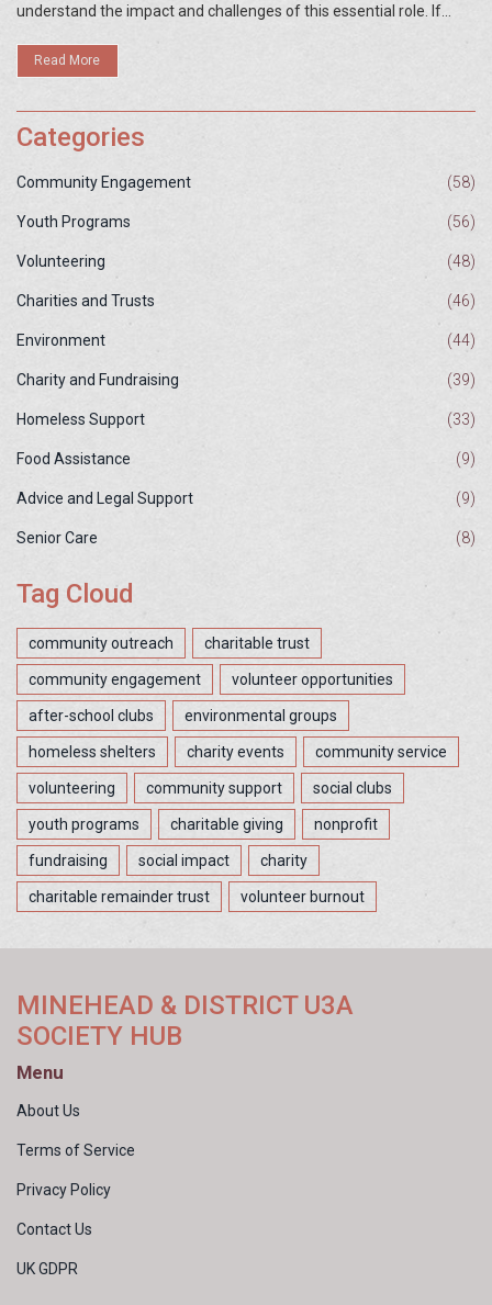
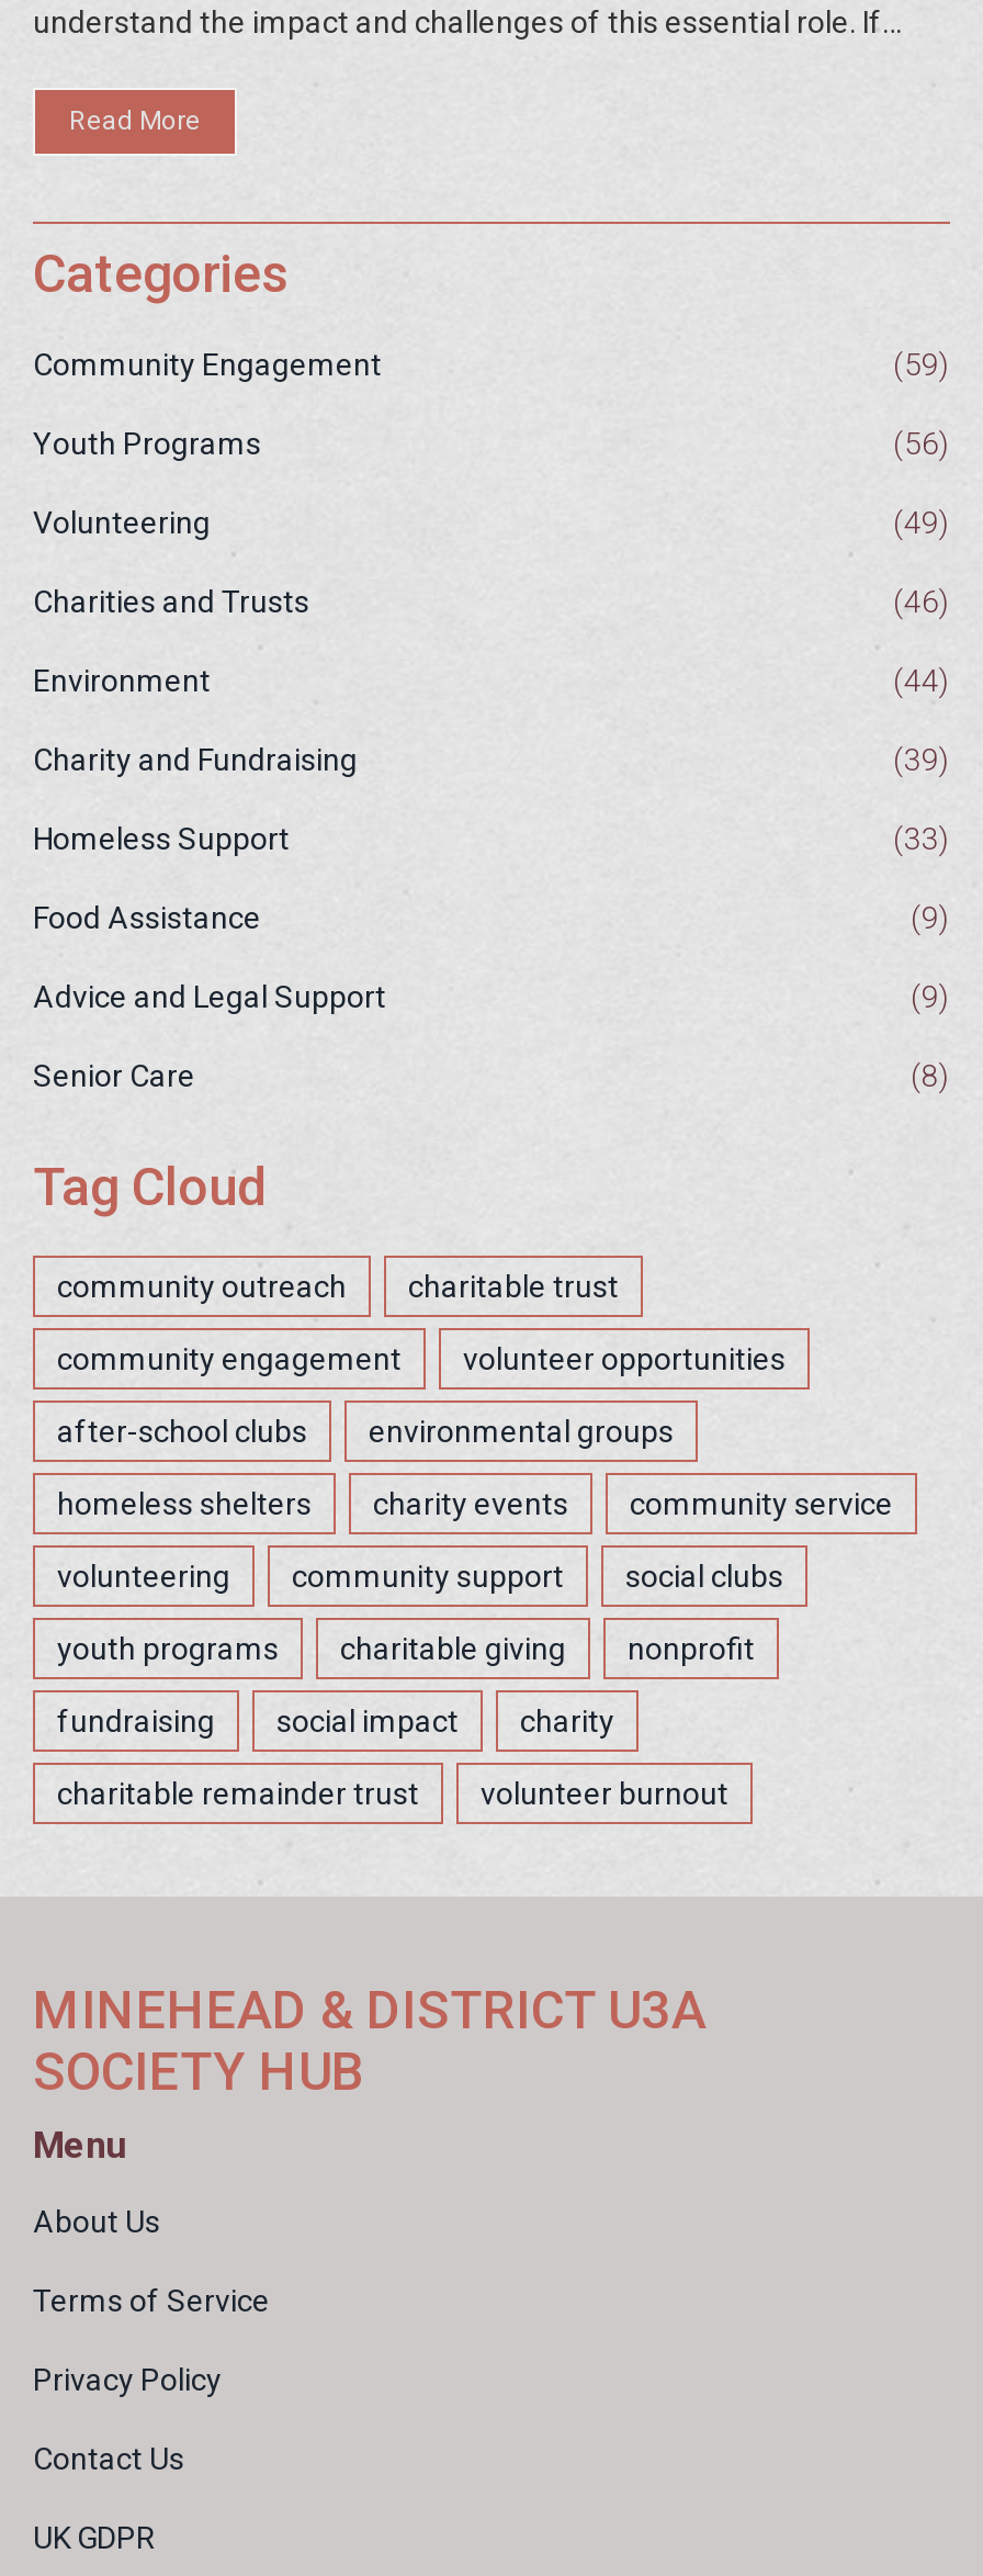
[447,173,476,191] (58) -> [893,347,950,382] (59)
[447,252,476,270] (48) -> [893,505,950,540] (49)

